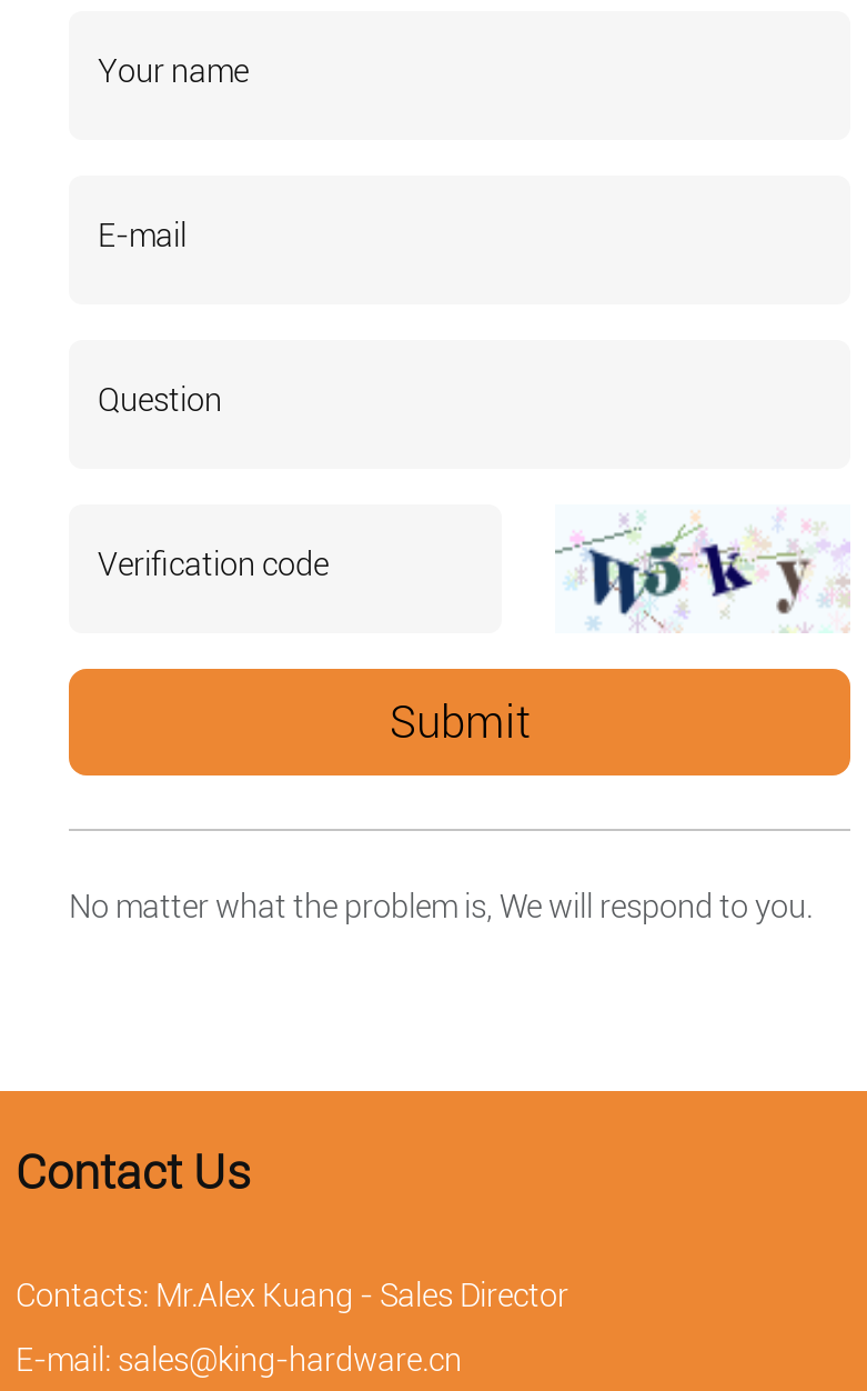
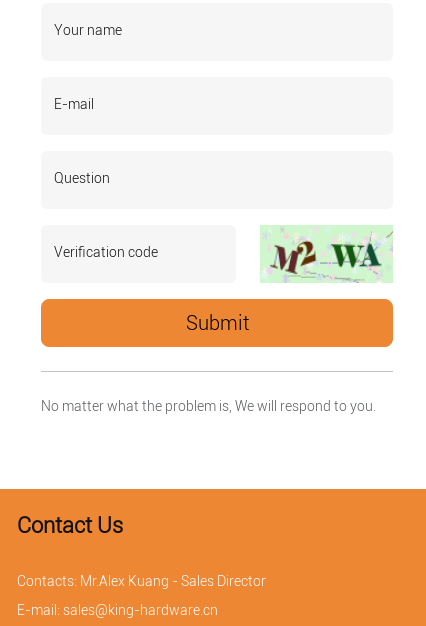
[555,507,848,631] [image] -> [260,225,393,283] [image]

